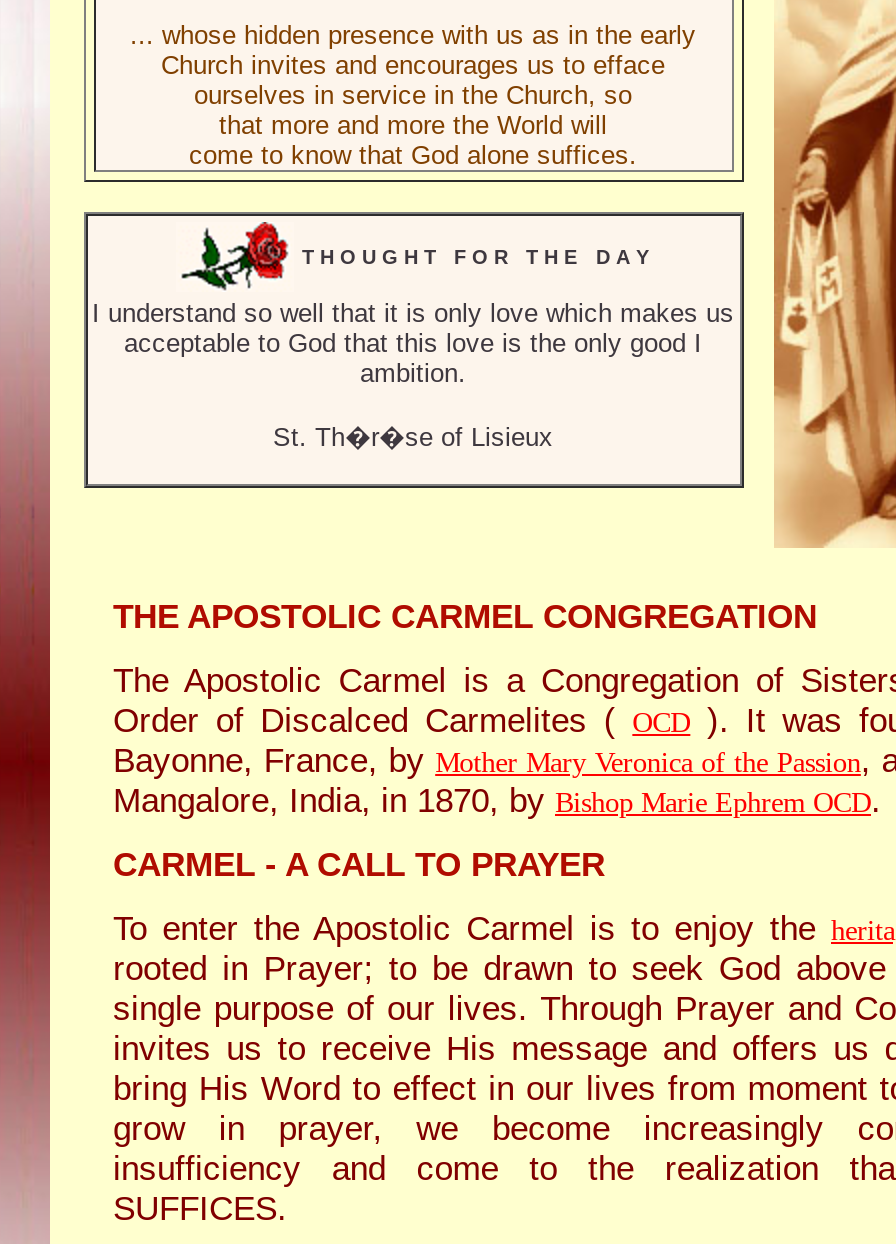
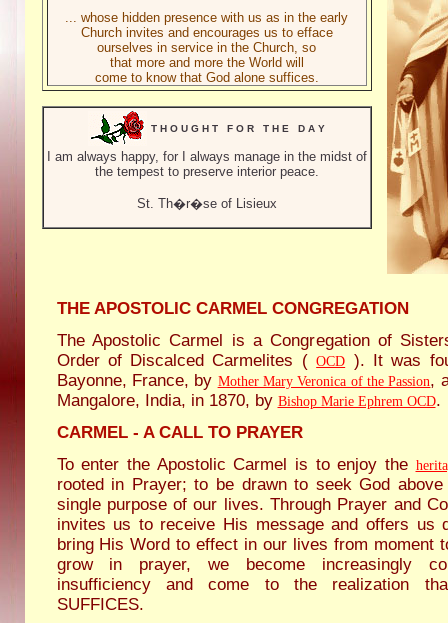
[92,298,734,388] I understand so well that it is only love which makes us | acceptable to God that this love is the only good I | ambition. -> [46,149,366,179] I am always happy, for I always manage in the midst of | the tempest to preserve interior peace.

